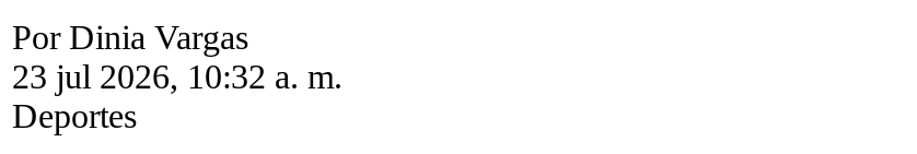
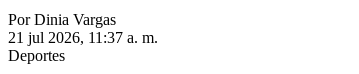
[12,57,343,94] 23 jul 2026, 10:32 a. m. -> [8,29,158,46] 21 jul 2026, 11:37 a. m.

